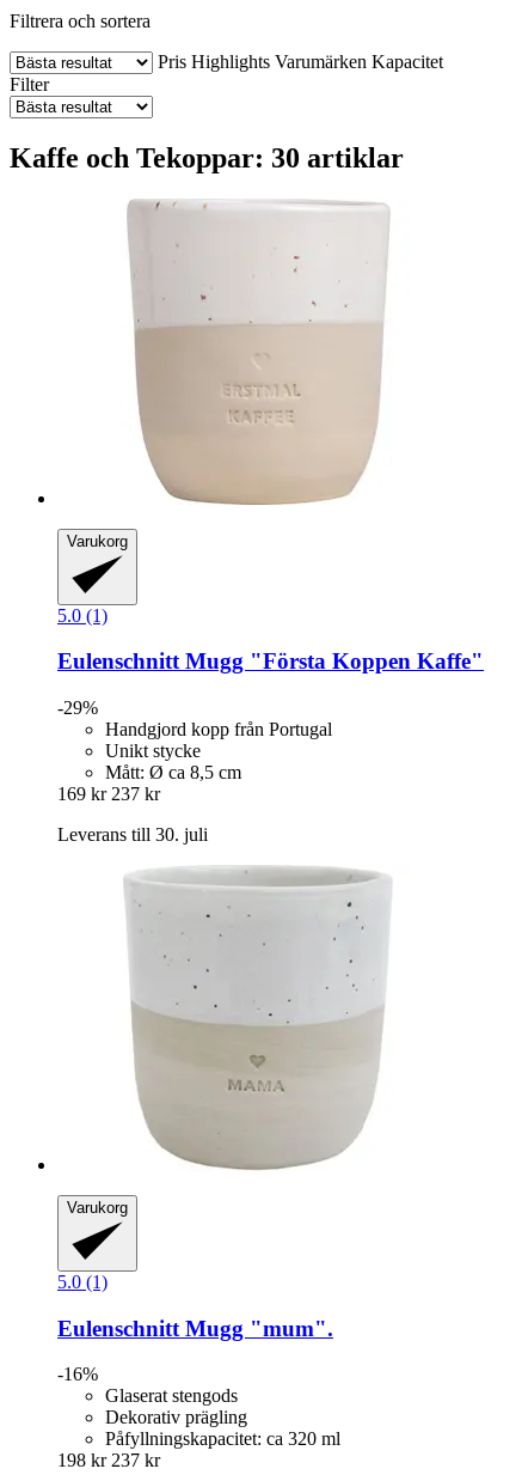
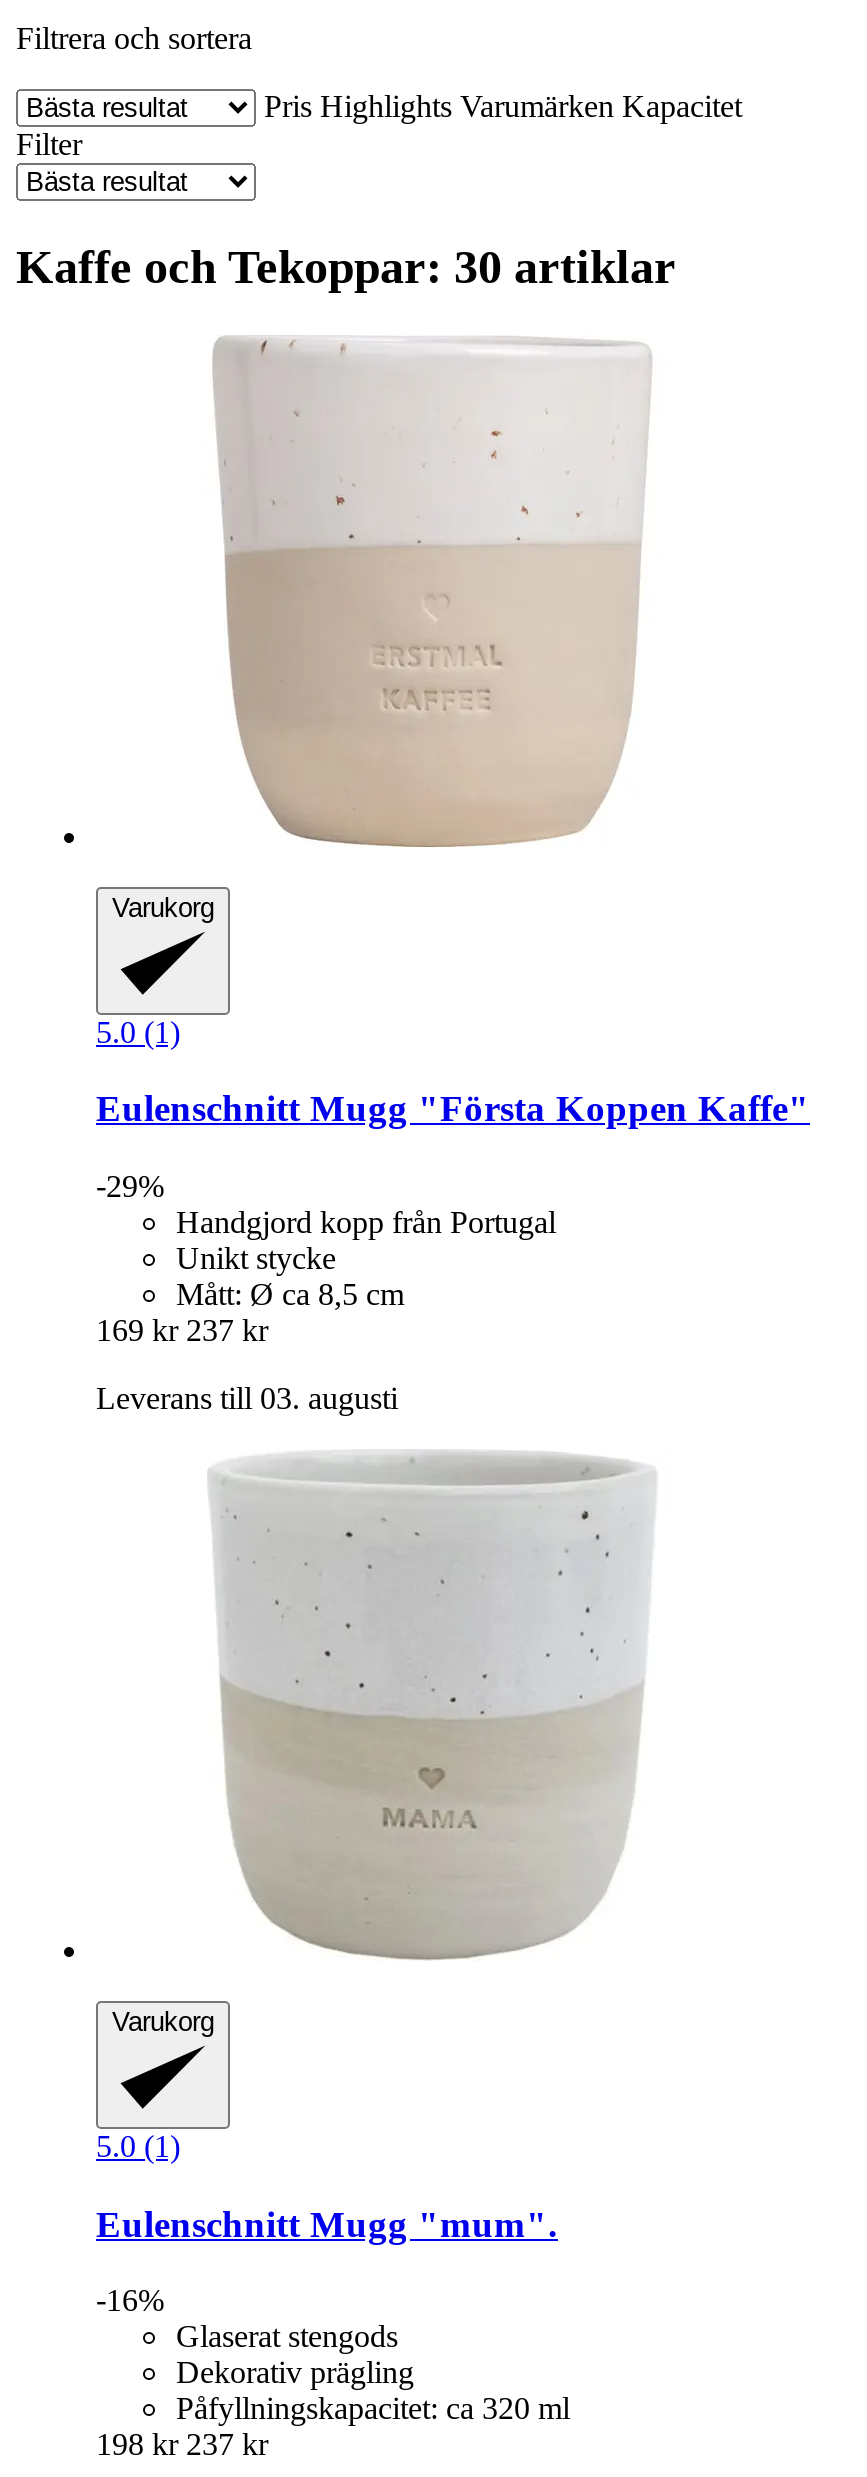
[57,824,208,844] Leverans till 30. juli -> [96,1381,398,1415] Leverans till 03. augusti

